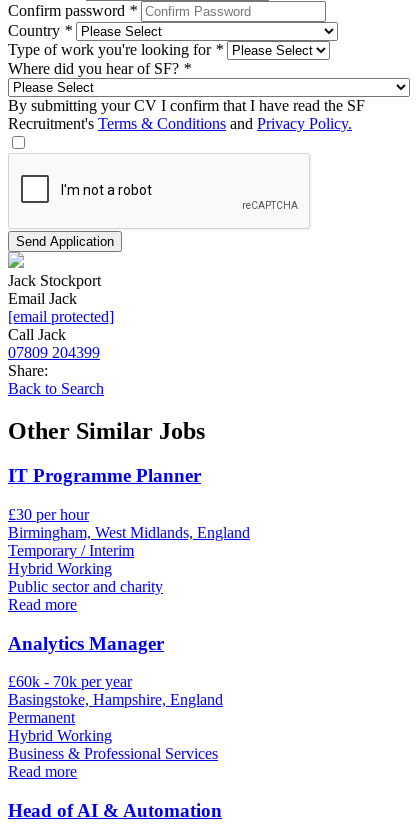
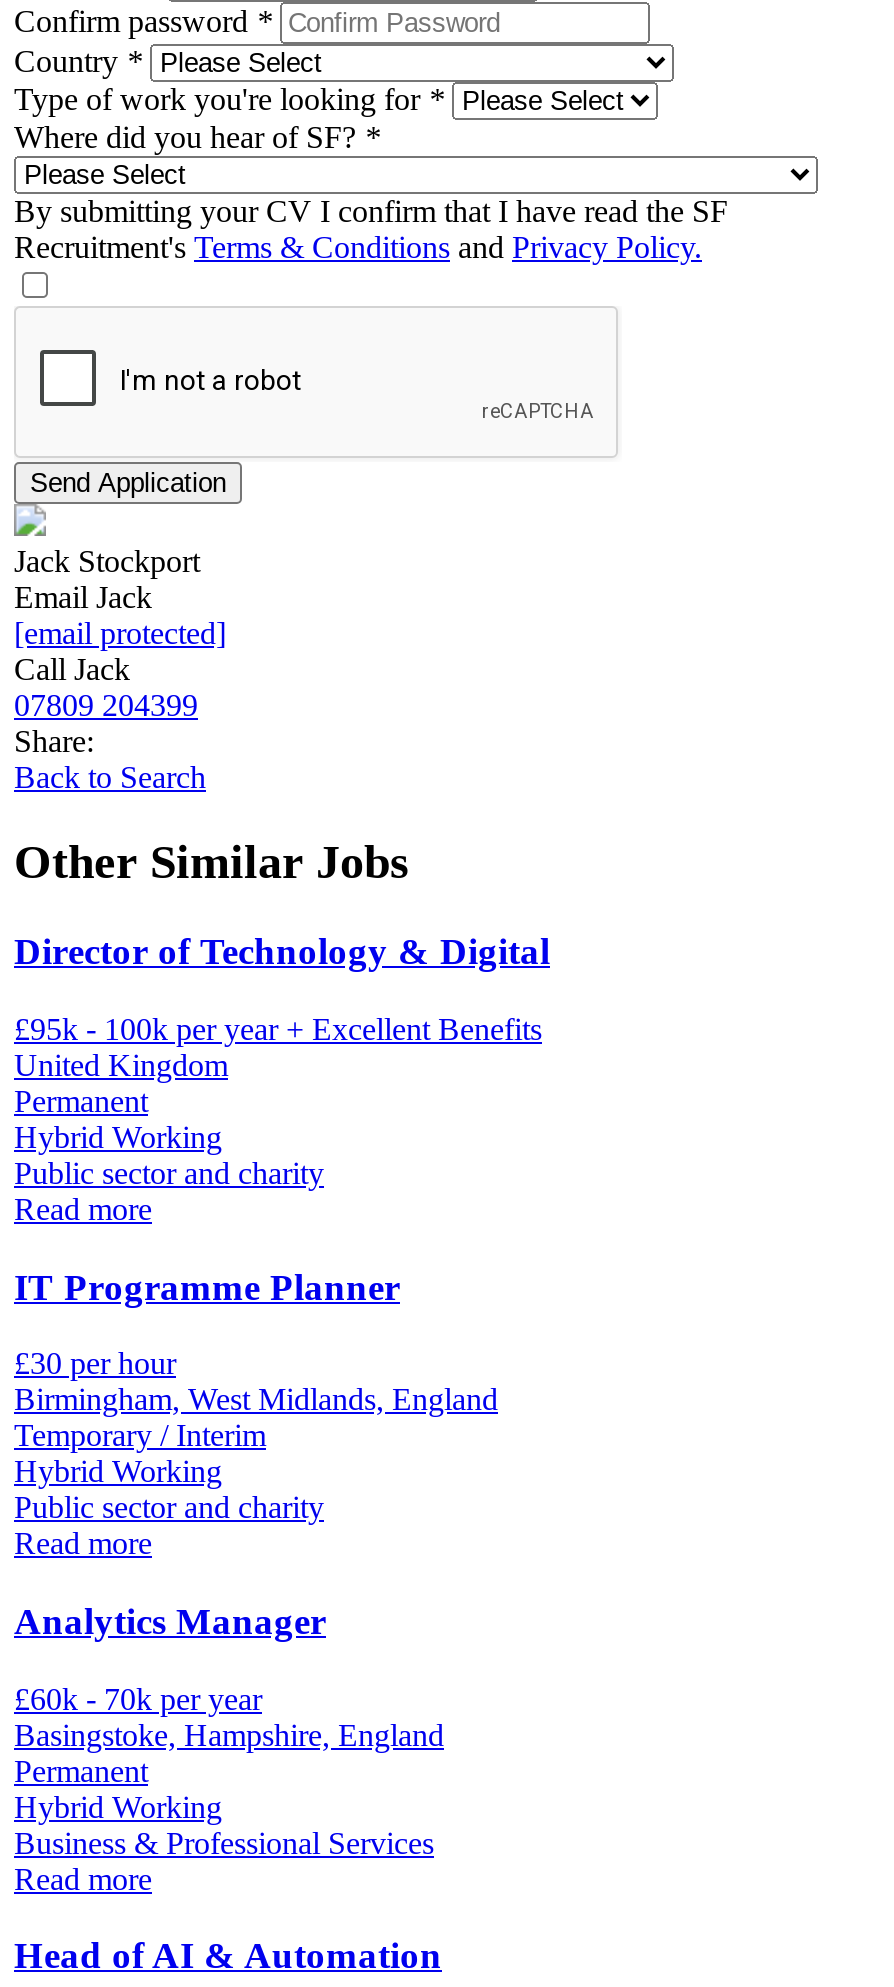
none -> [14,930,550,1226] Director of Technology & Digital | £95k - 100k per year + Excellent Benefits | United Kingdom | Permanent | Hybrid Working | Public sector and charity | Read more

